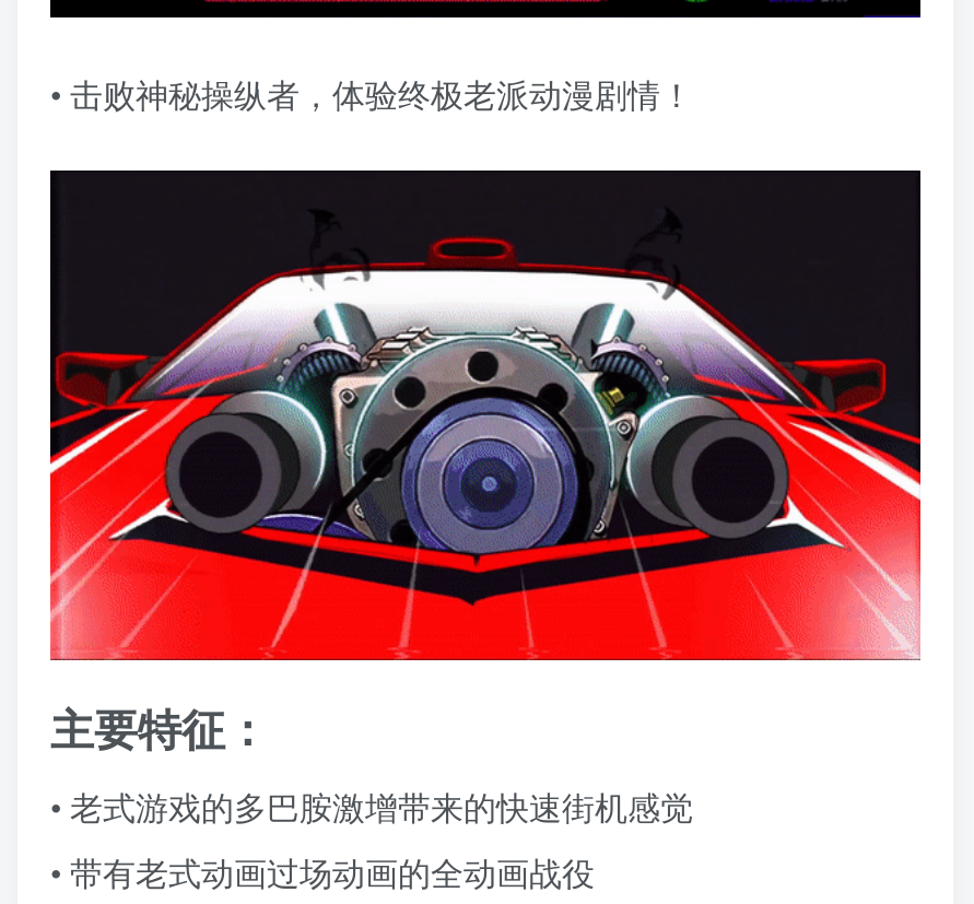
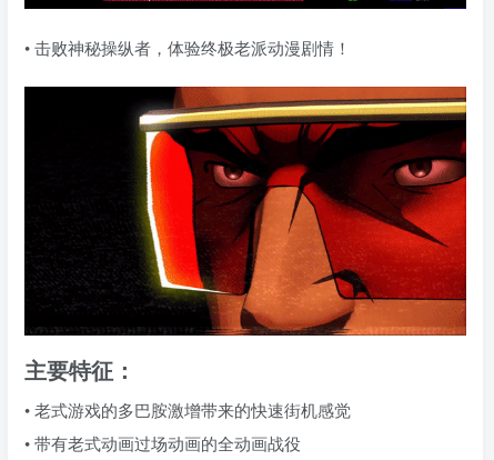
[48,168,923,662] [image] -> [23,86,467,337] [image]

